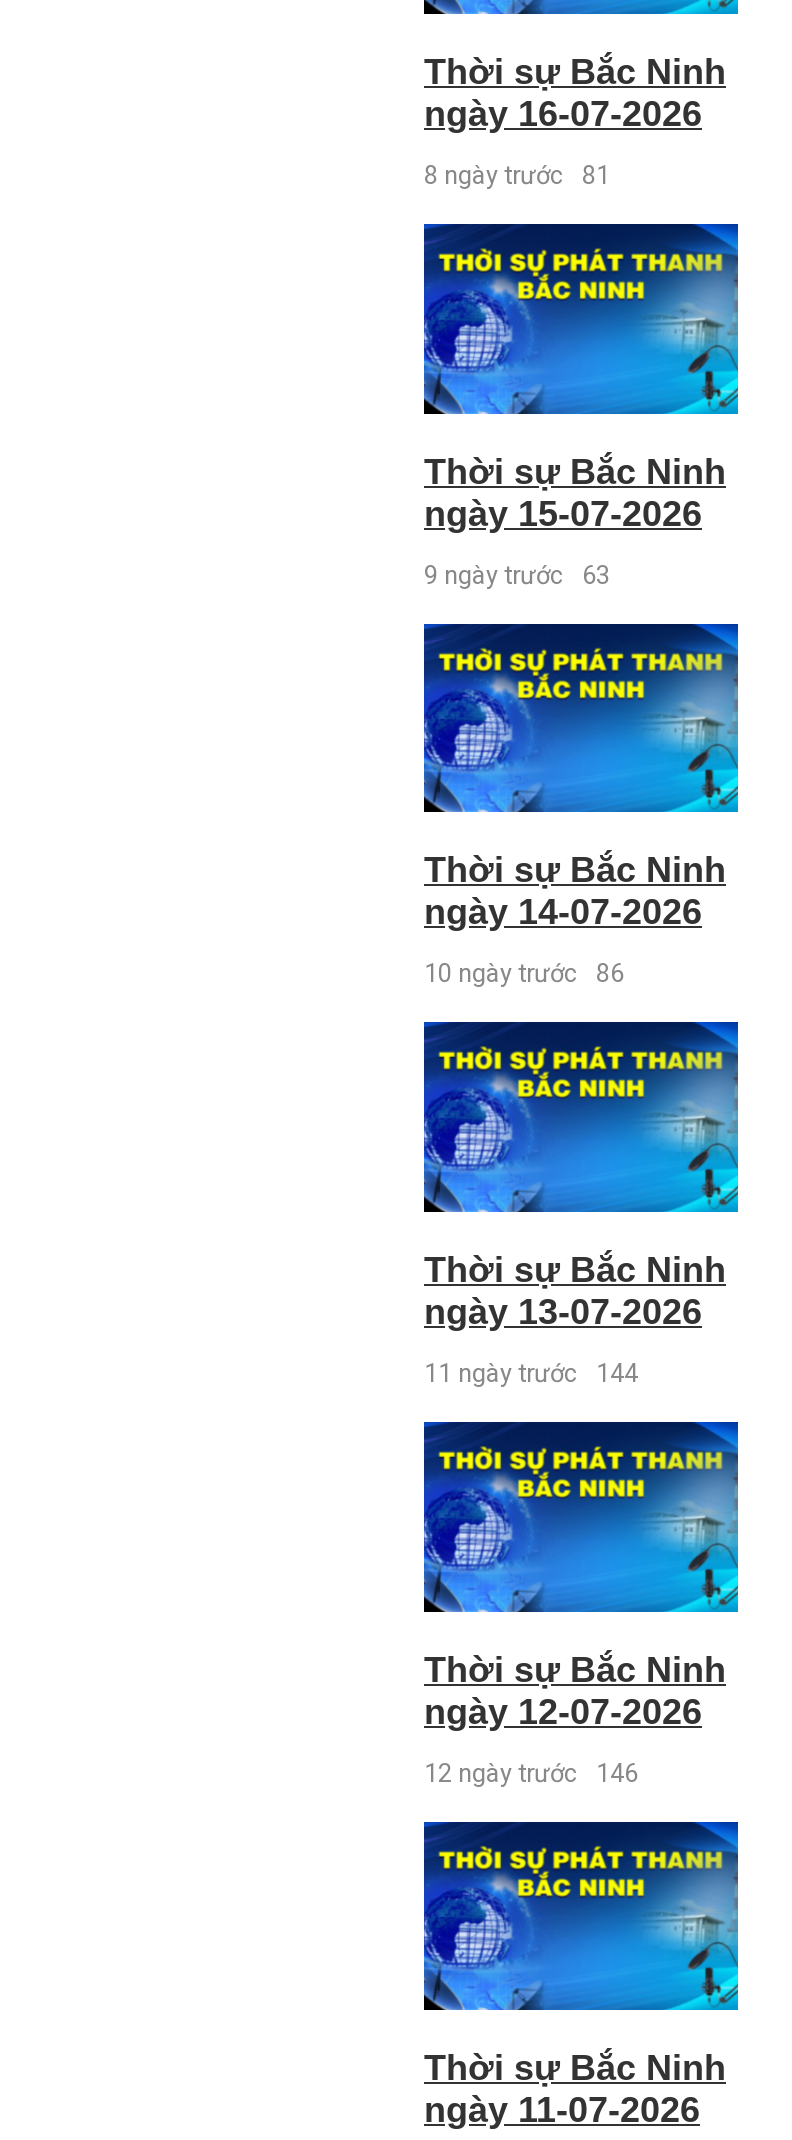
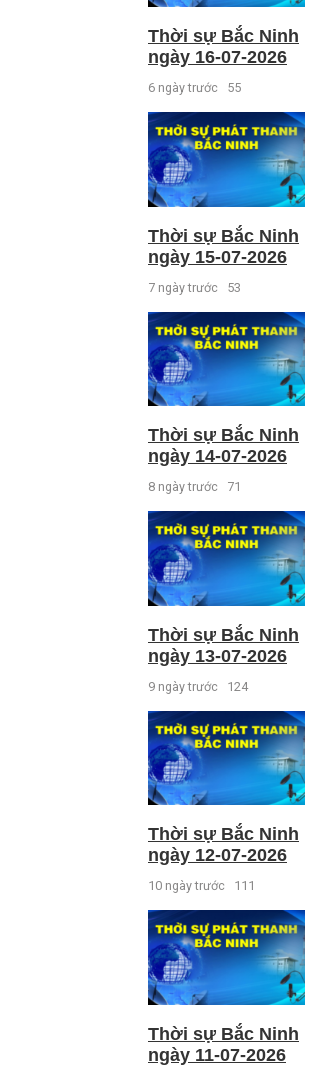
[424,160,610,190] 8 ngày trước 81 -> [148,80,241,95] 6 ngày trước 55
[424,560,610,590] 9 ngày trước 63 -> [148,280,241,295] 7 ngày trước 53
[424,959,624,989] 10 ngày trước 86 -> [148,479,241,494] 8 ngày trước 71
[424,1358,638,1388] 11 ngày trước 144 -> [148,679,248,694] 9 ngày trước 124
[424,1757,638,1787] 12 ngày trước 146 -> [148,878,255,893] 10 ngày trước 111

